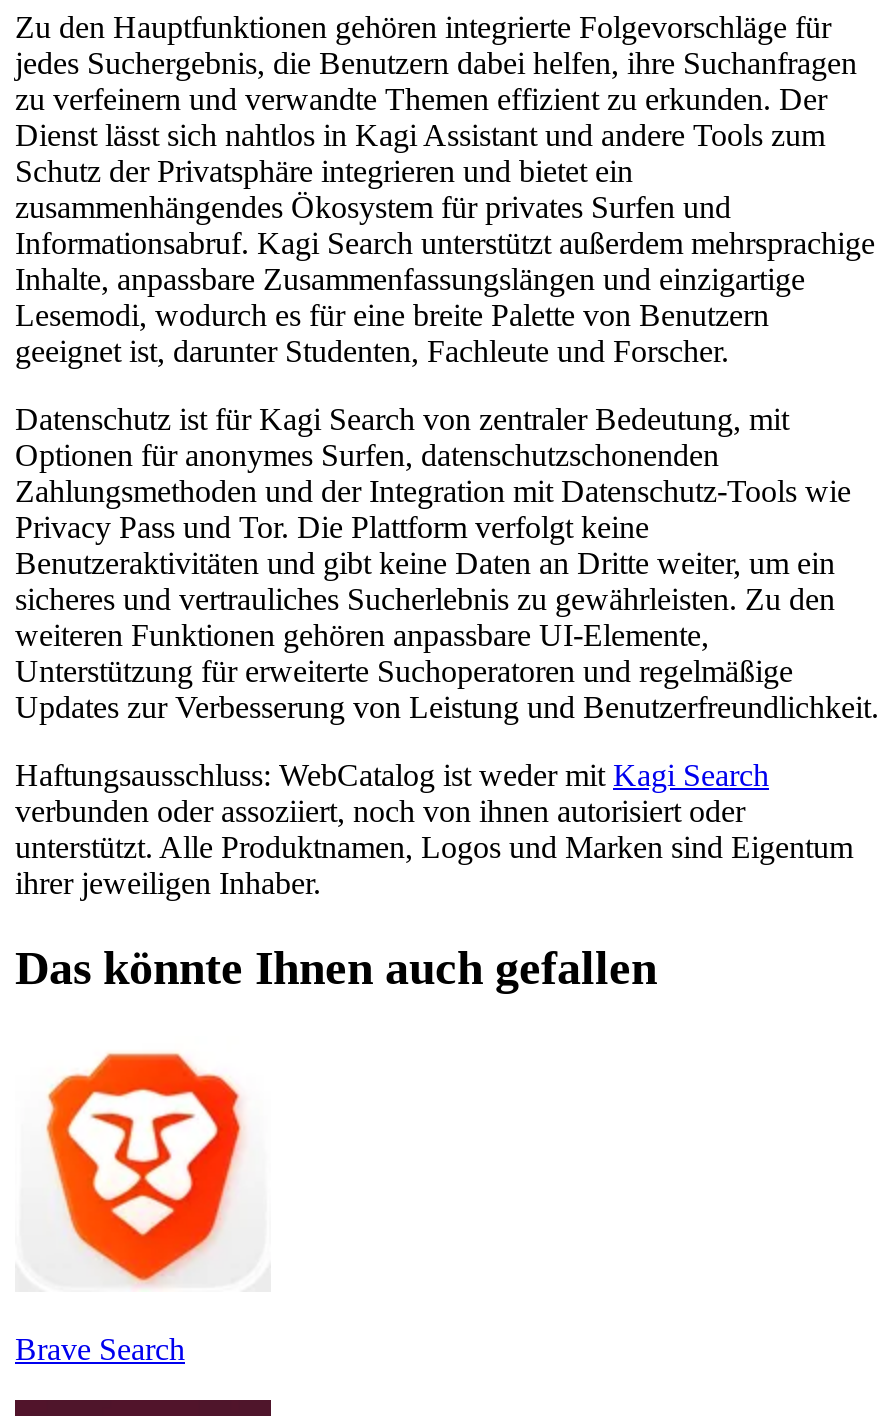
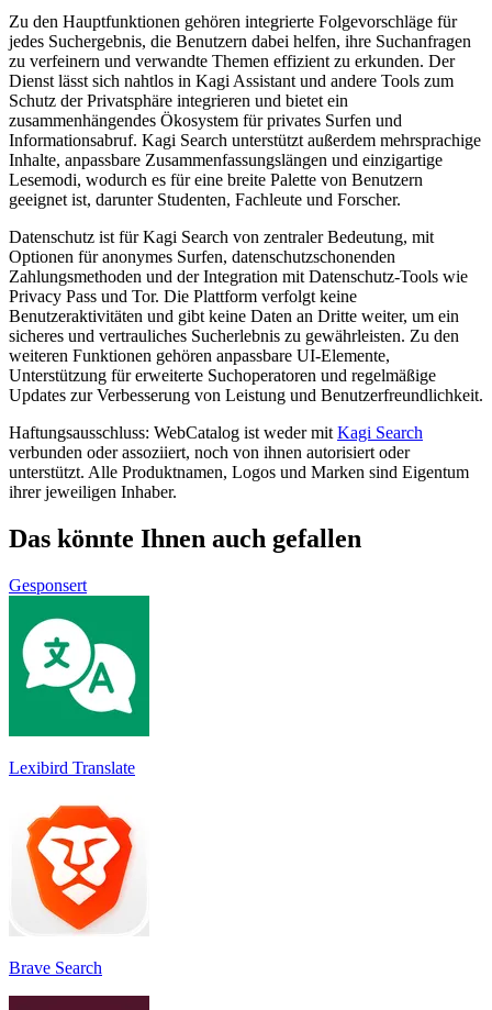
none -> [8,595,150,777] [image] | Lexibird Translate
none -> [9,576,87,594] Gesponsert

